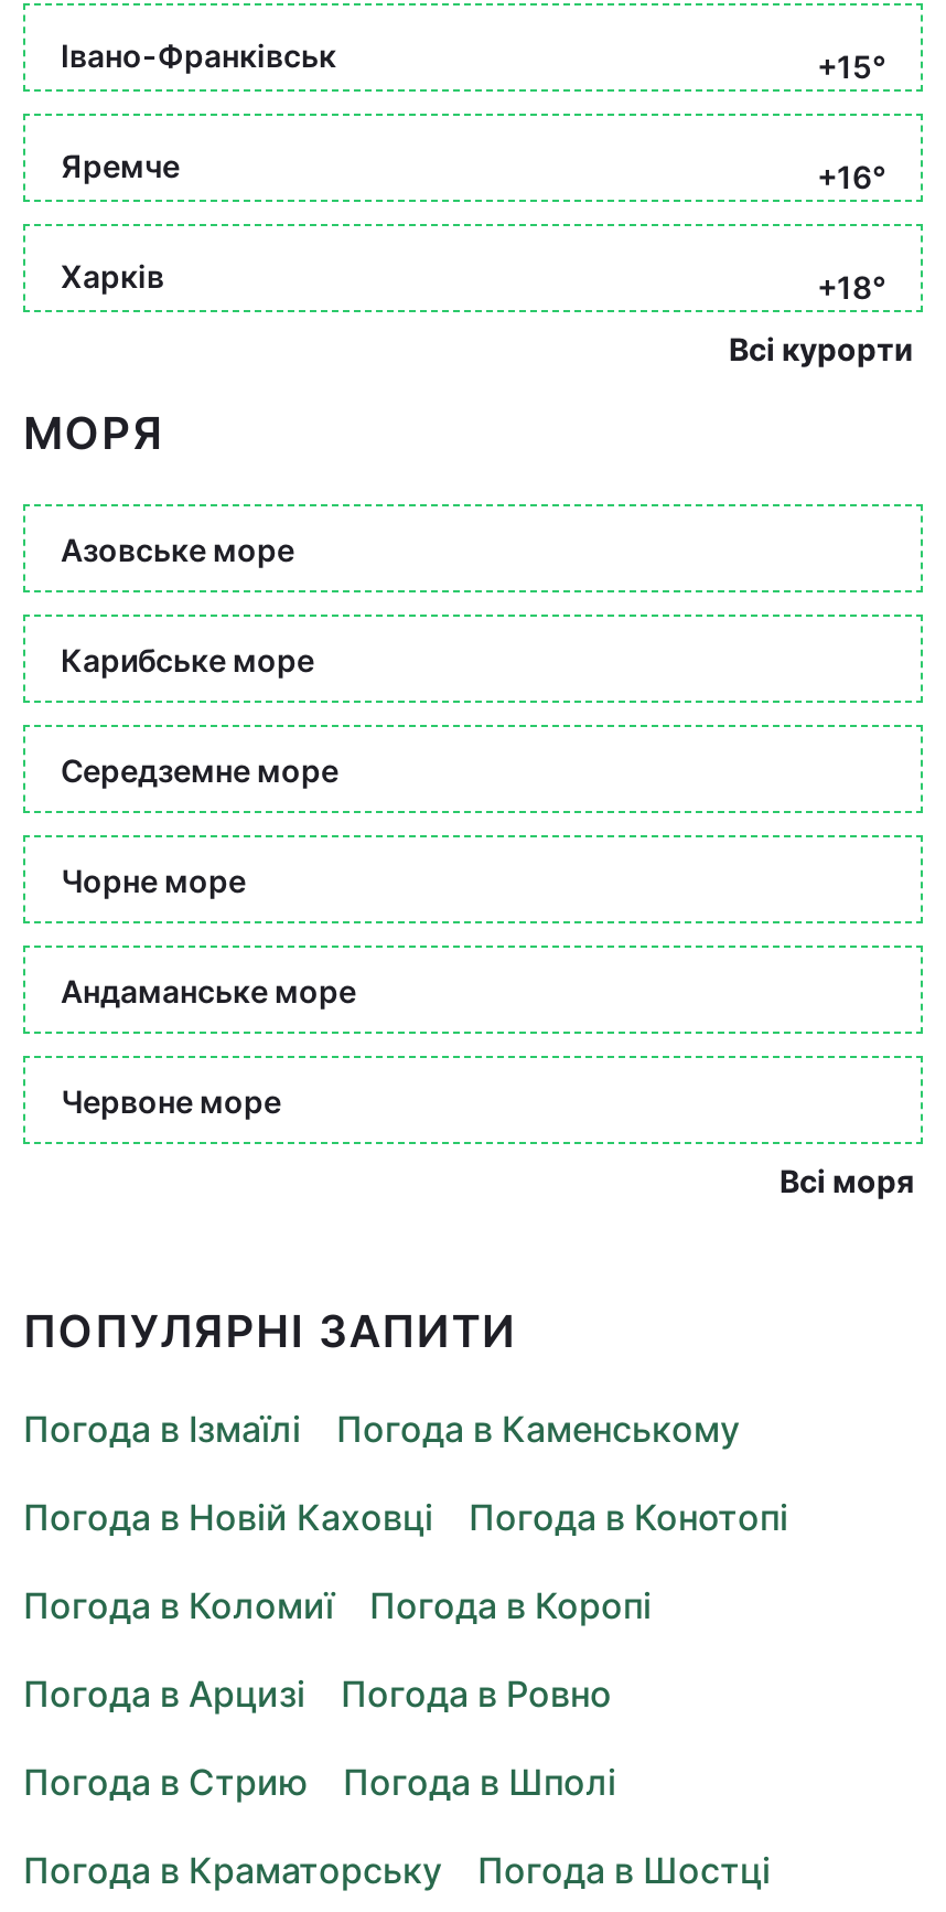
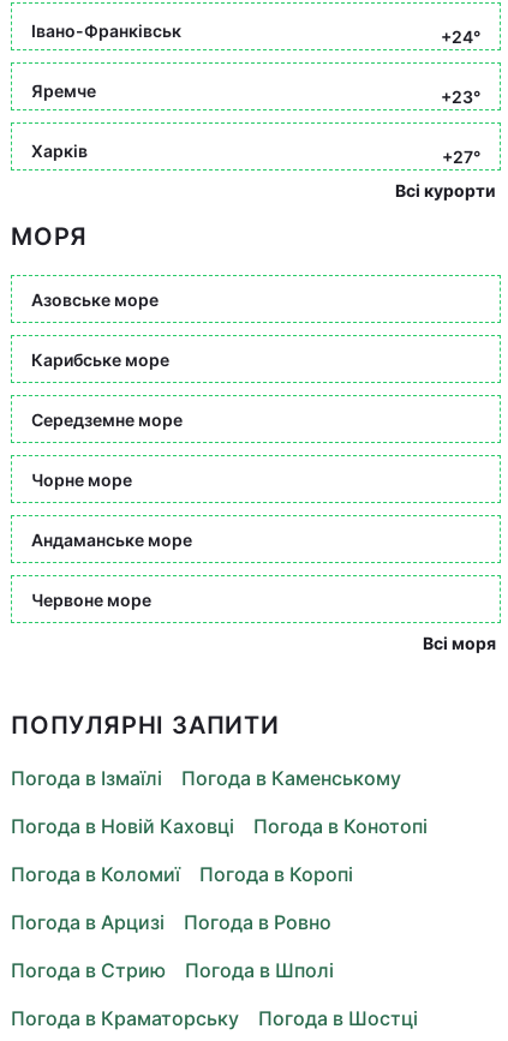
[817,47,885,85] +15° -> [441,26,480,47] +24°
[817,158,885,195] +16° -> [441,86,480,107] +23°
[817,268,885,306] +18° -> [442,146,480,167] +27°

